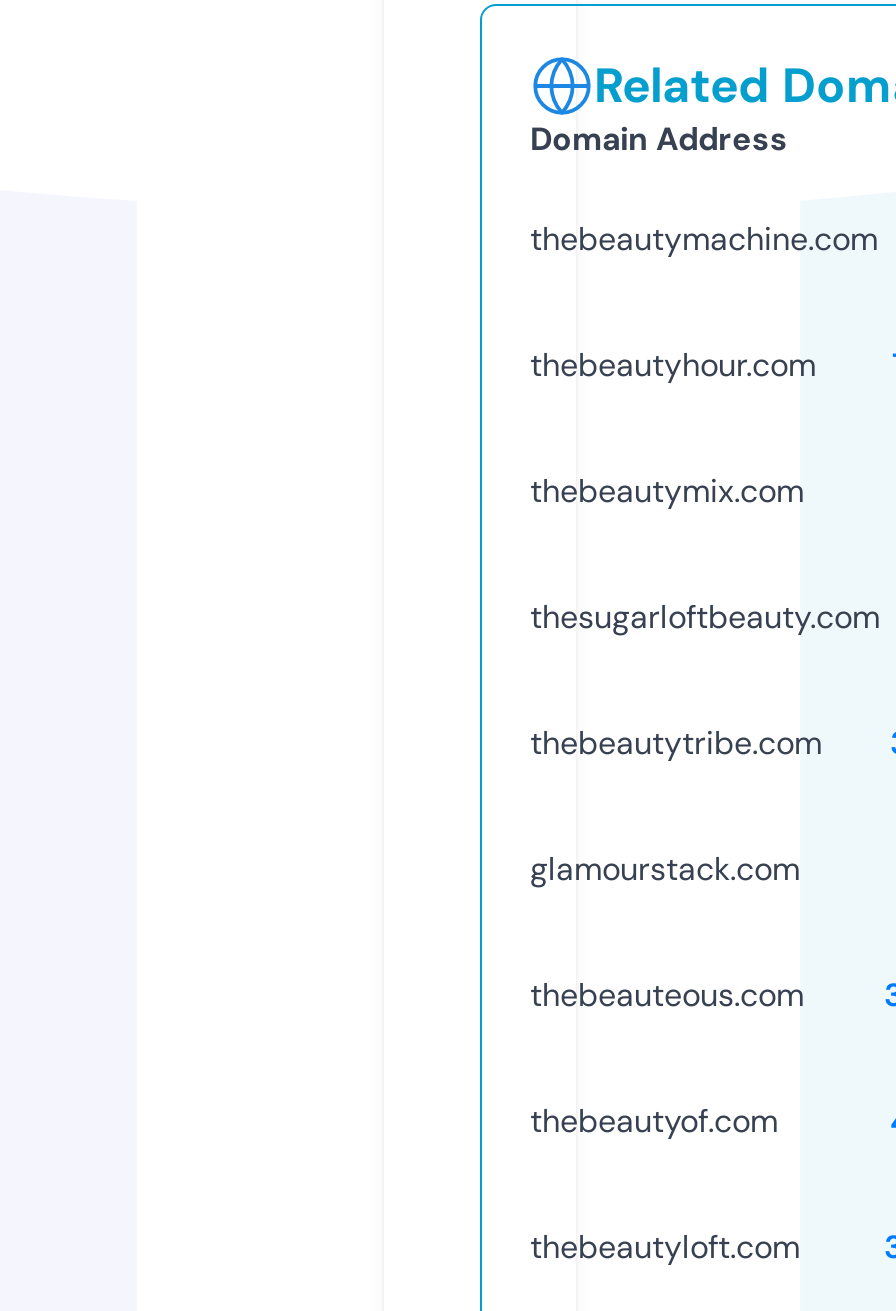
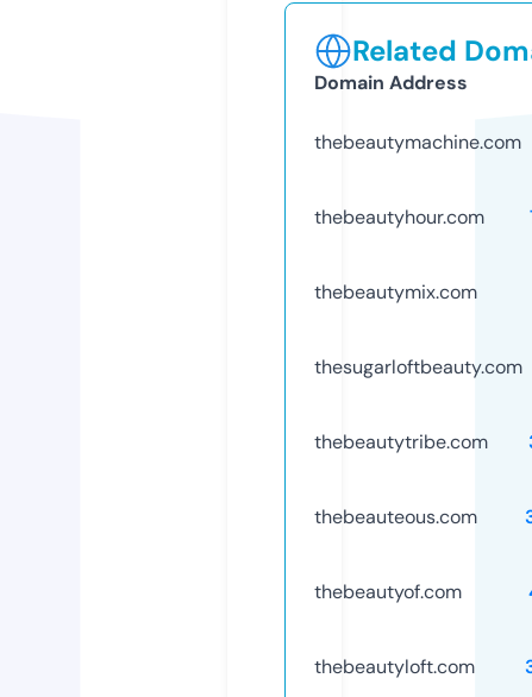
[530,848,800,890] glamourstack.com -> none

